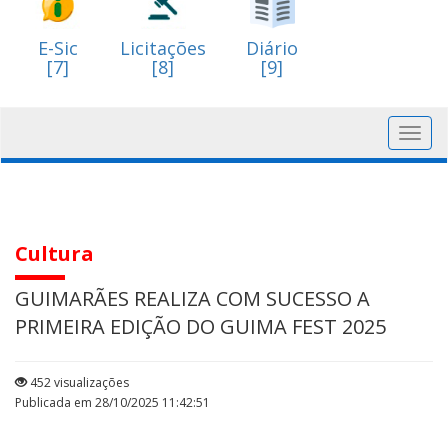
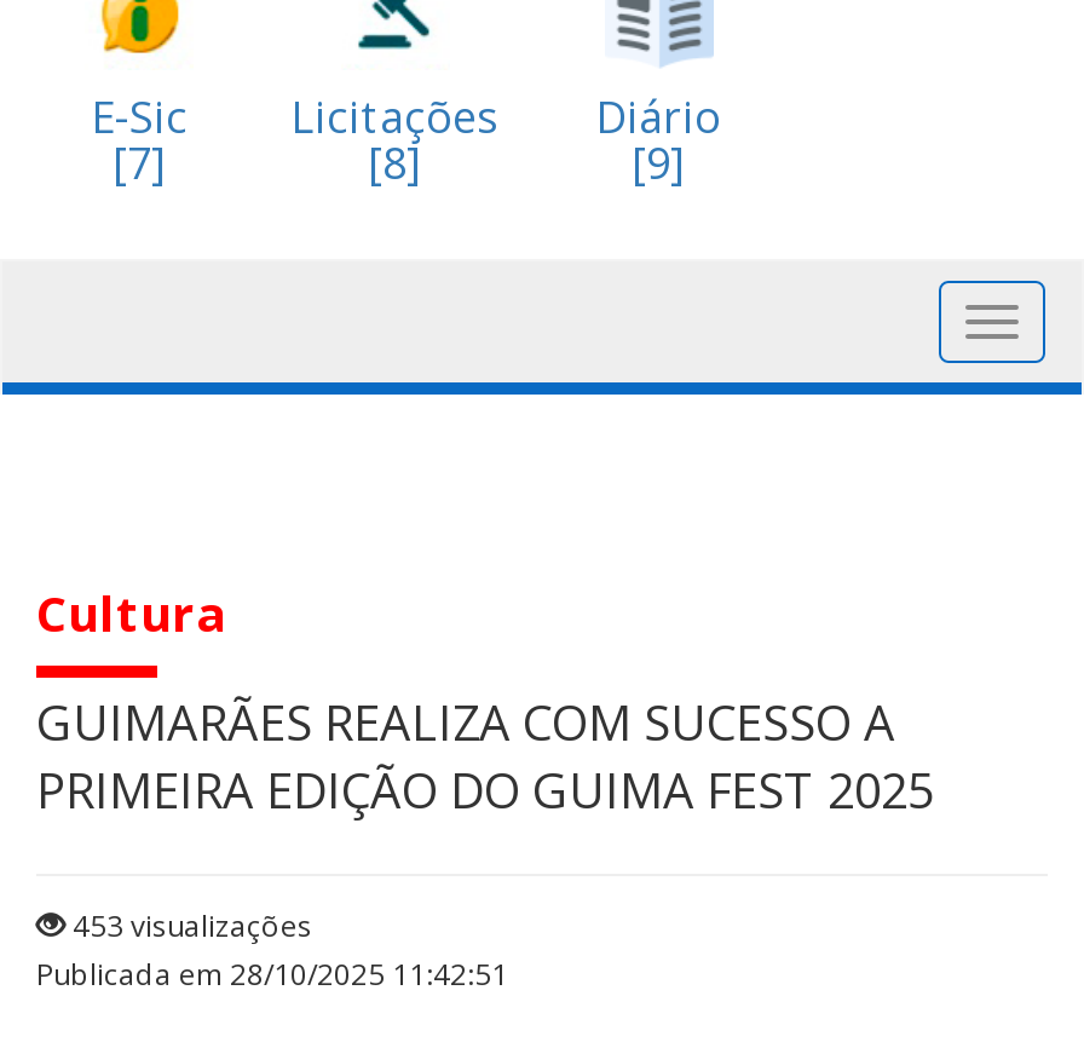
[27,374,129,391] 452 visualizações -> [65,905,312,946] 453 visualizações

